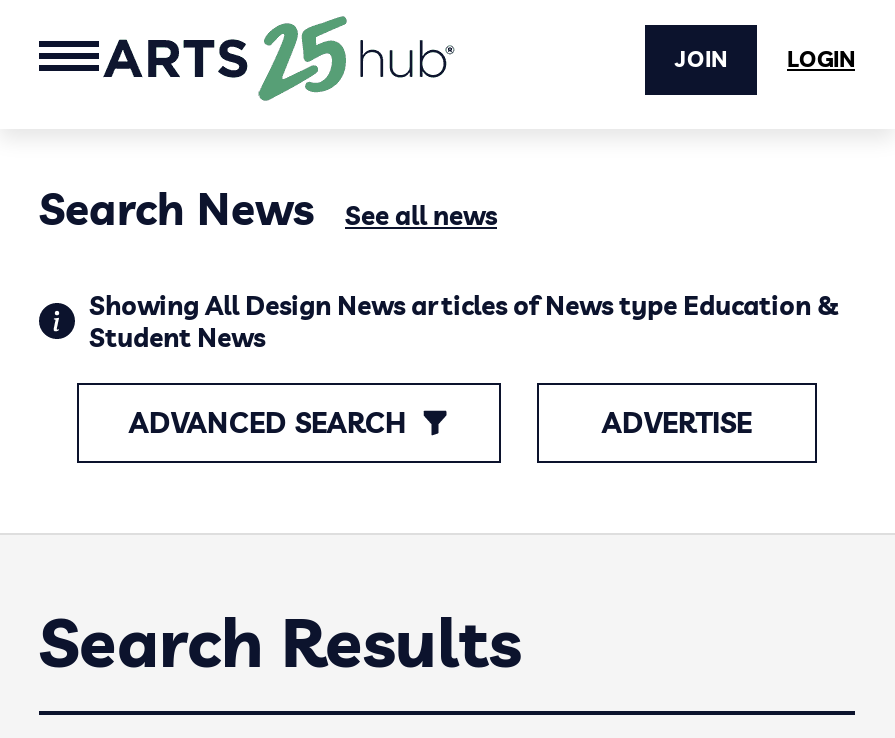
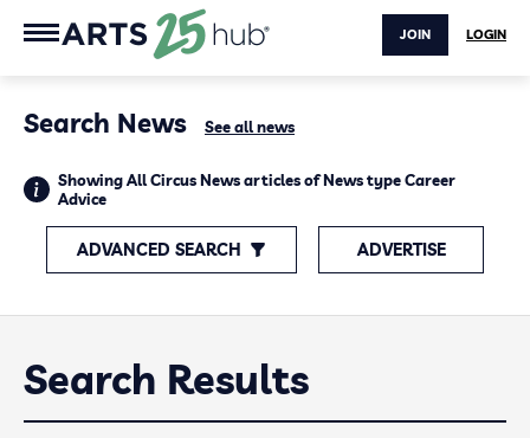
[89,289,839,353] Showing All Design News articles of News type Education & | Student News -> [58,170,455,208] Showing All Circus News articles of News type Career | Advice

